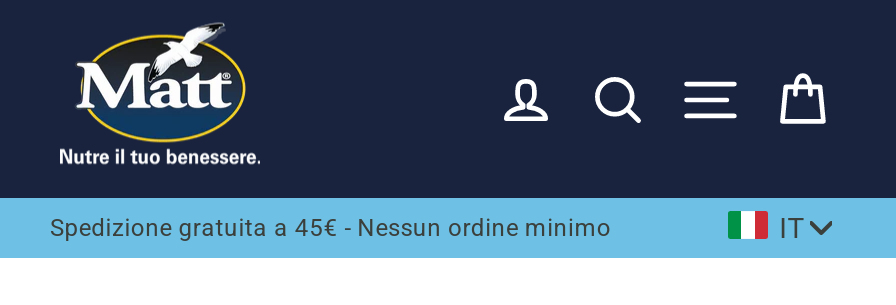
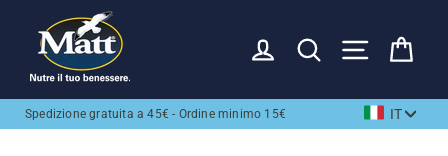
[50,214,611,242] Spedizione gratuita a 45€ - Nessun ordine minimo -> [25,107,286,121] Spedizione gratuita a 45€ - Ordine minimo 15€

